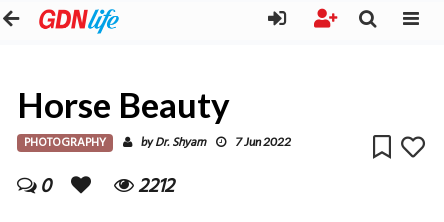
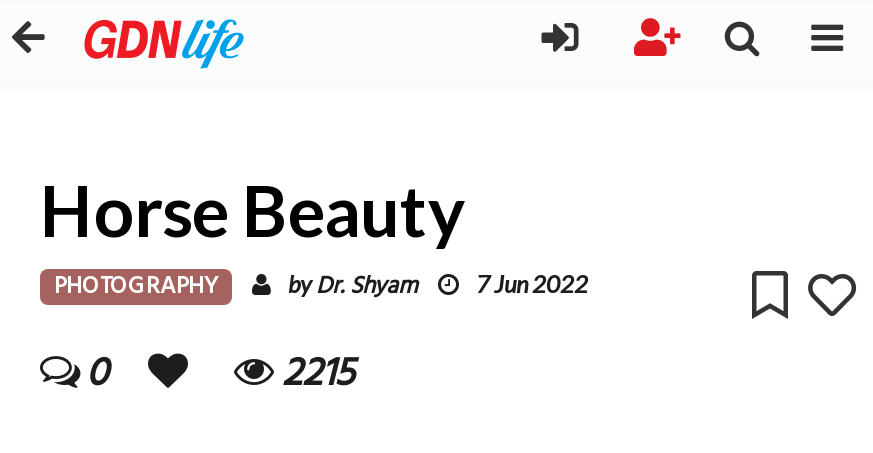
[138,170,174,202] 2212 -> [282,341,354,405] 2215

